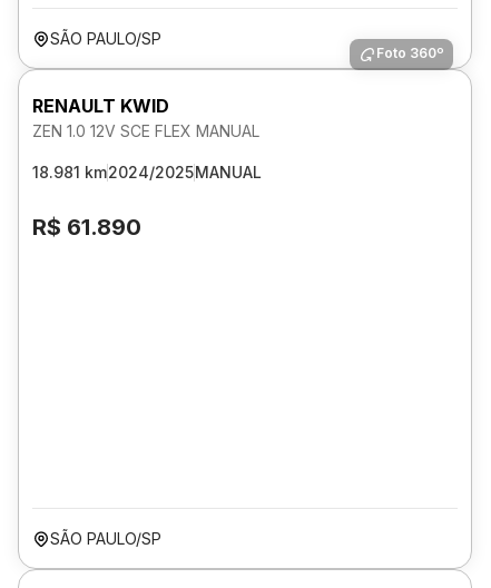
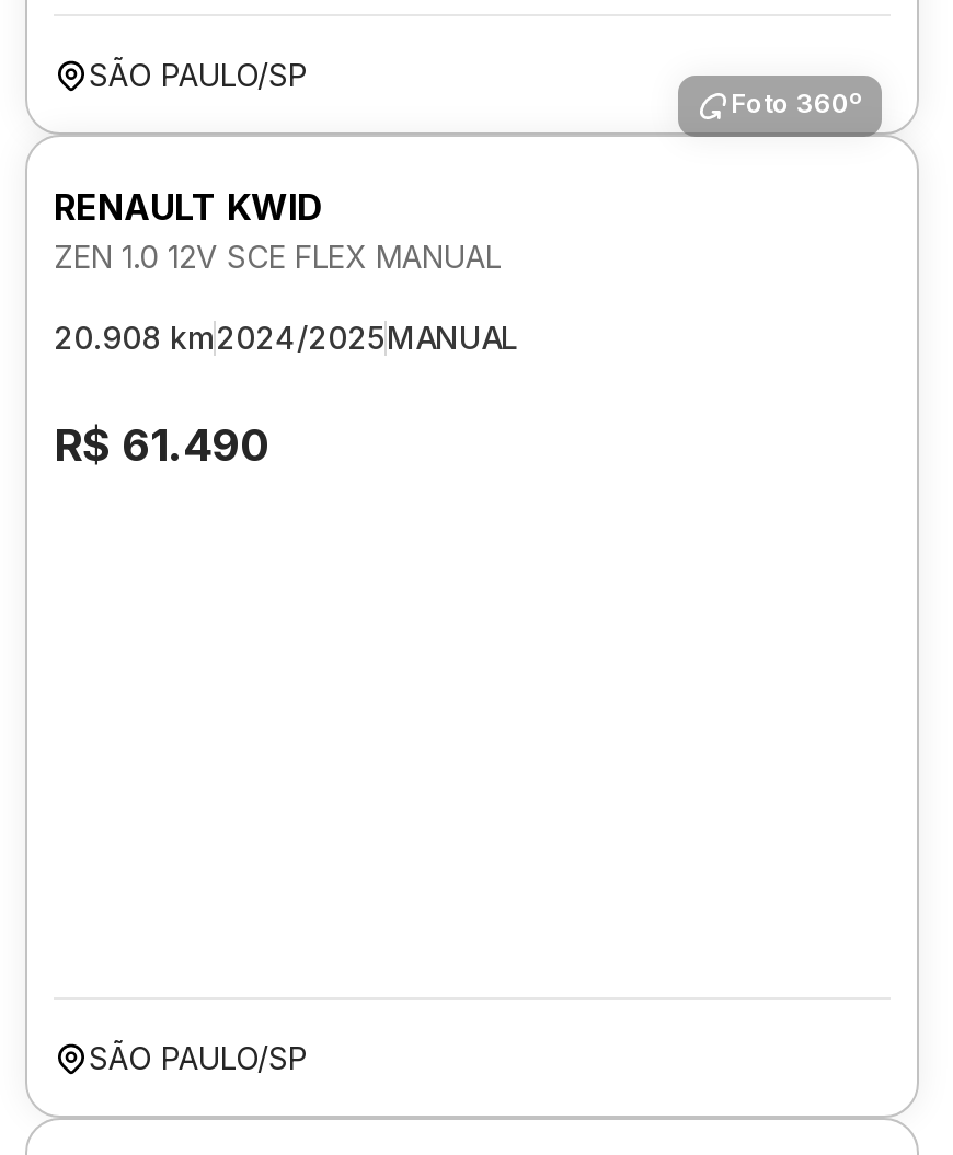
[32,163,262,182] 18.981 km2024/2025MANUAL -> [54,319,518,356] 20.908 km2024/2025MANUAL
[32,214,141,241] R$ 61.890 -> [54,419,271,472] R$ 61.490

